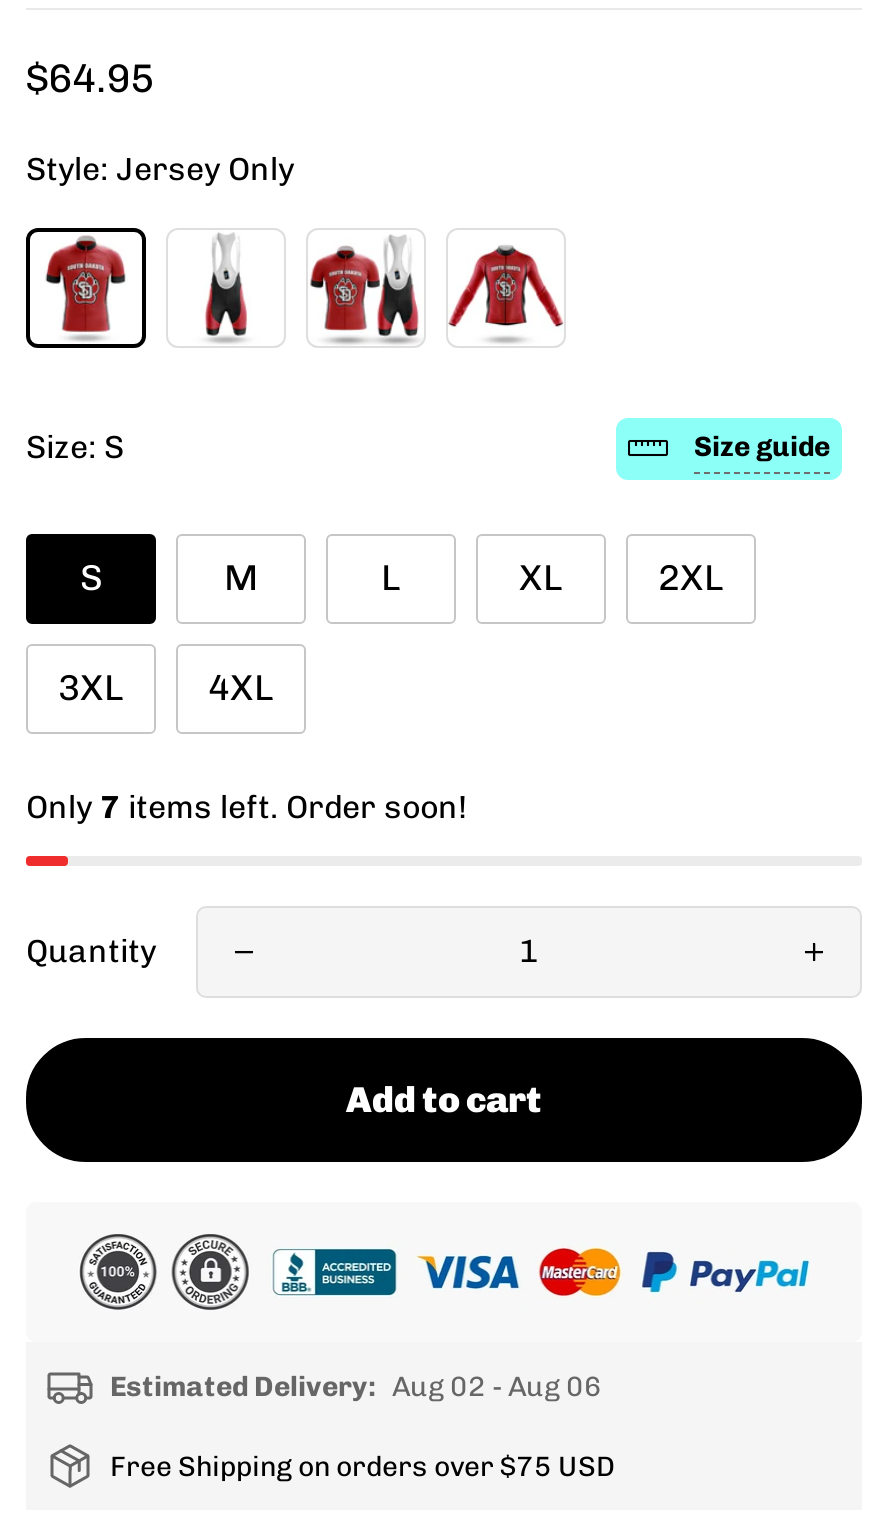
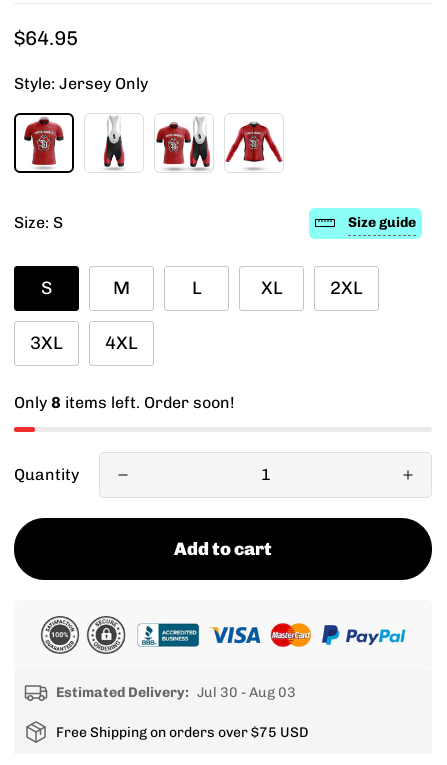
[26,787,468,825] Only 7 items left. Order soon! -> [14,393,235,412] Only 8 items left. Order soon!
[110,1369,602,1403] Estimated Delivery: Aug 02 - Aug 06 -> [56,684,296,701] Estimated Delivery: Jul 30 - Aug 03

